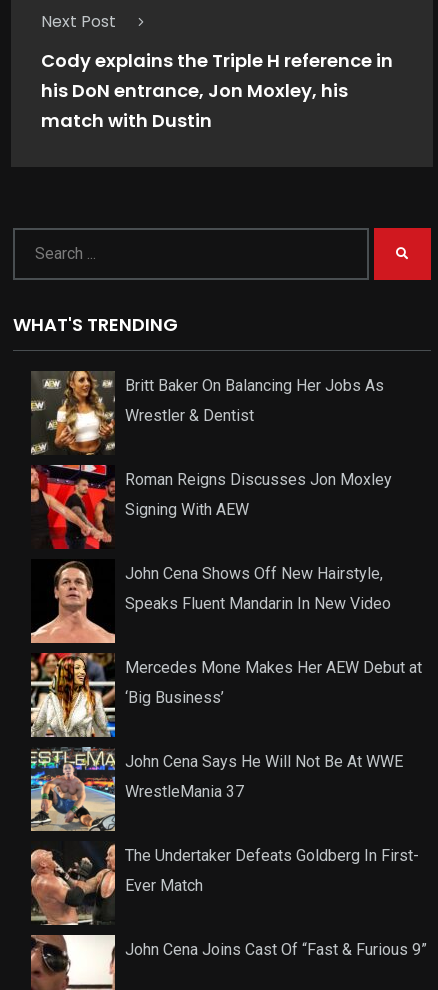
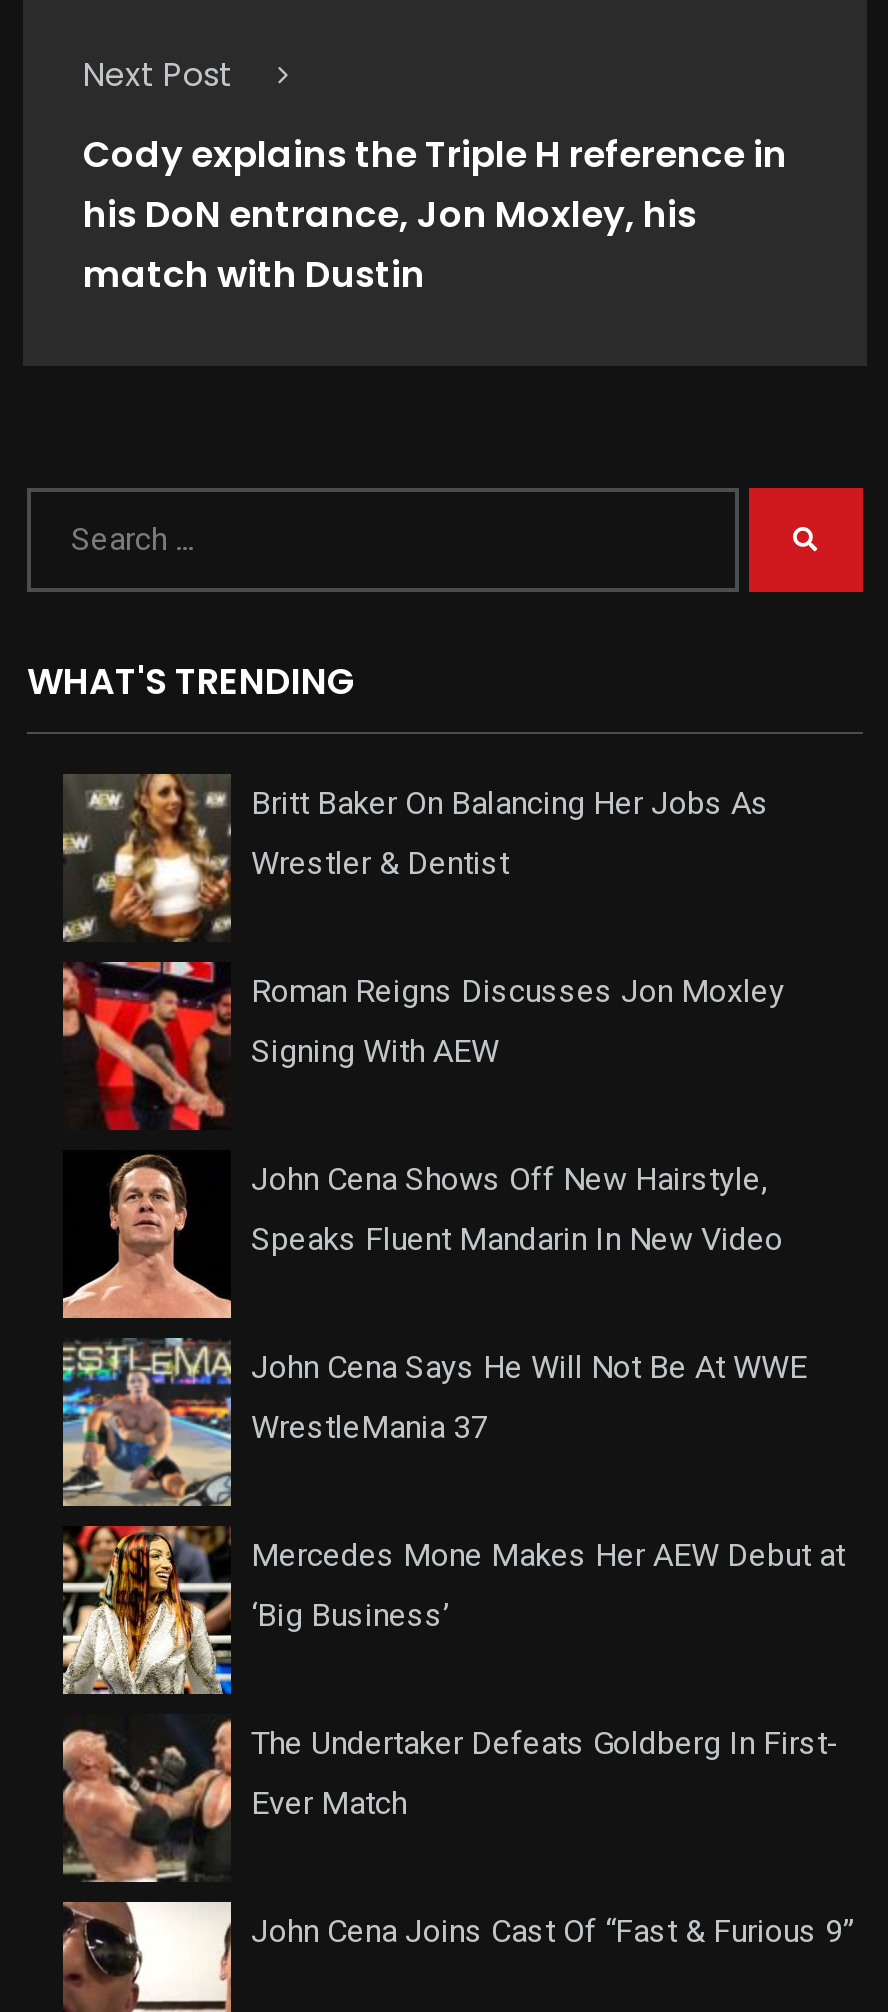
moved [125,658,422,707] -> [251,1535,845,1633]: Mercedes Mone Makes Her AEW Debut at | ‘Big Business’
moved [30,746,403,832] -> [61,1338,807,1506]: [image] | John Cena Says He Will Not Be At WWE | WrestleMania 37

